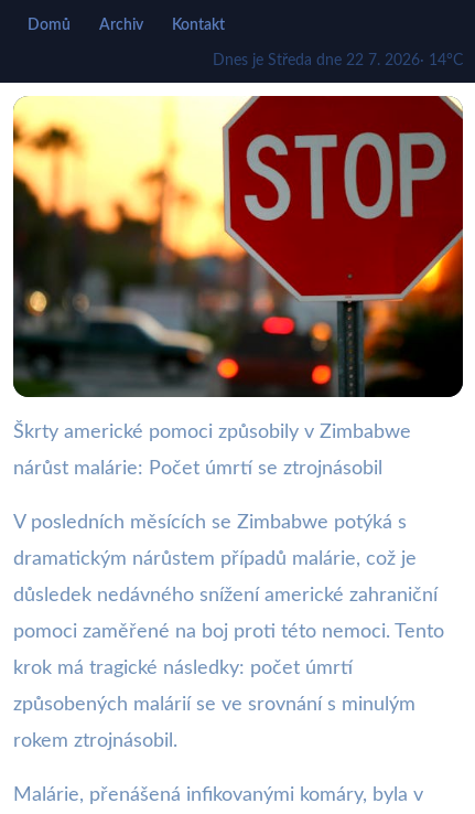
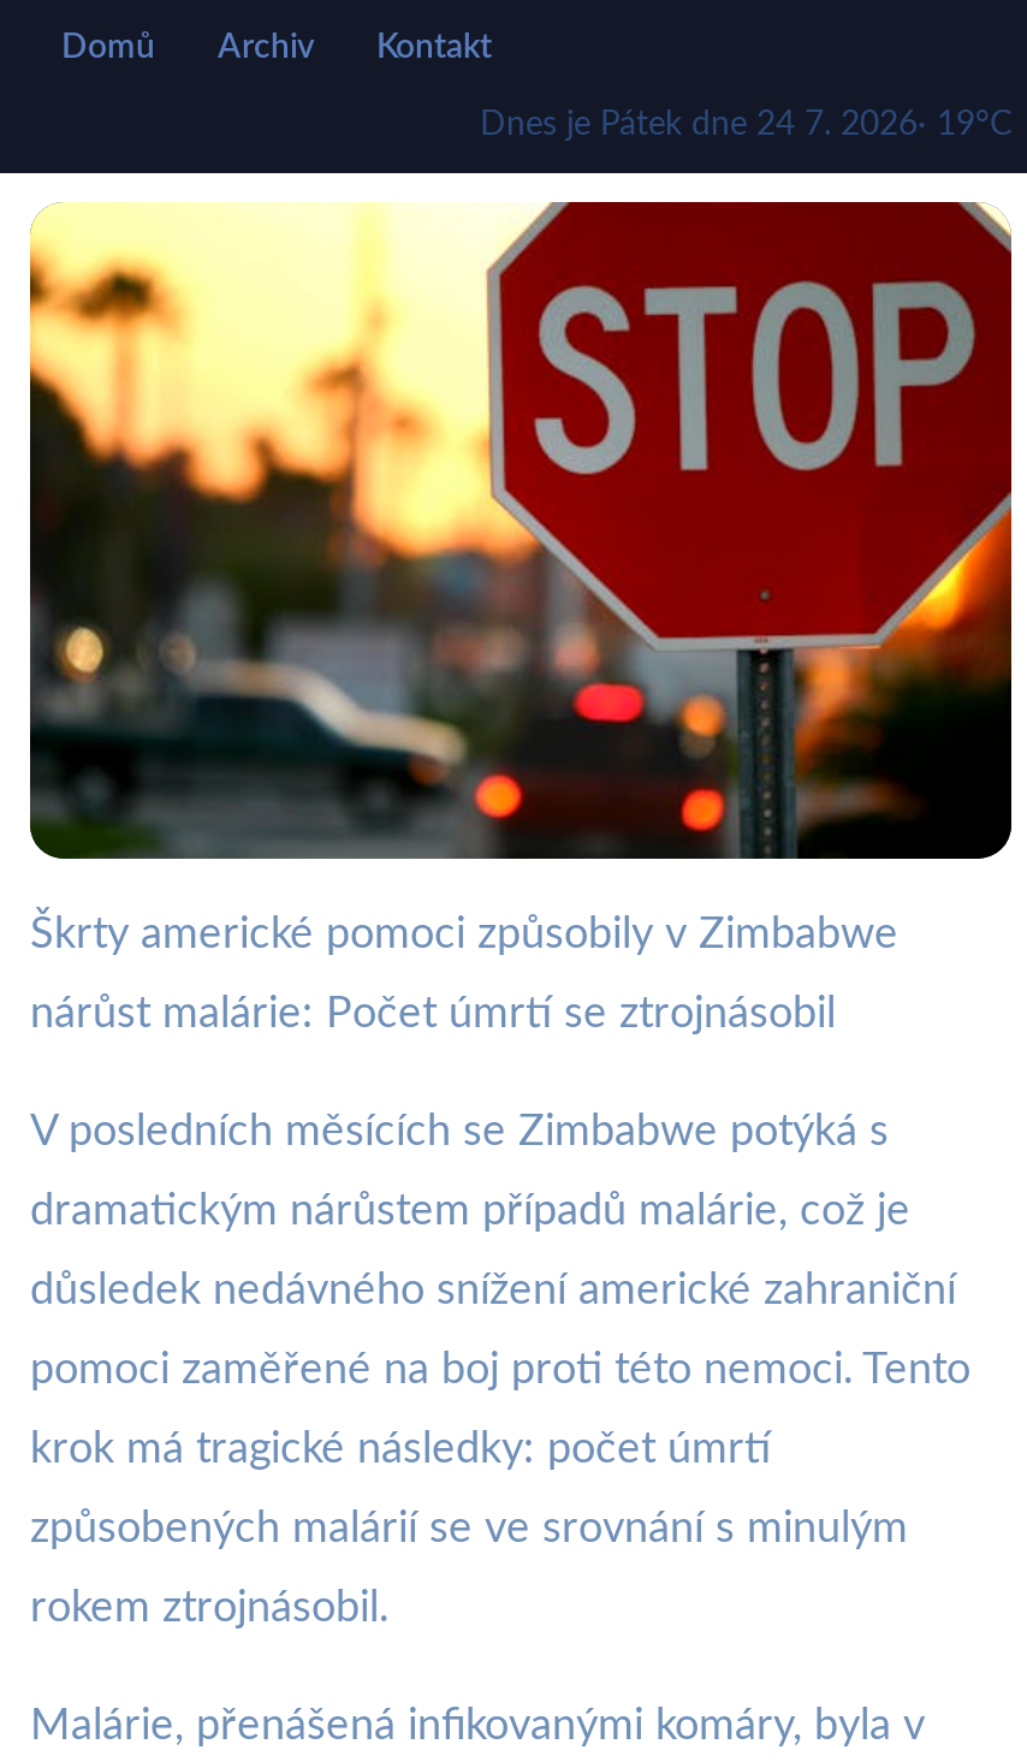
[213,53,463,68] Dnes je Středa dne 22 7. 2026 · 14°C -> [480,108,1011,142] Dnes je Pátek dne 24 7. 2026 · 19°C

